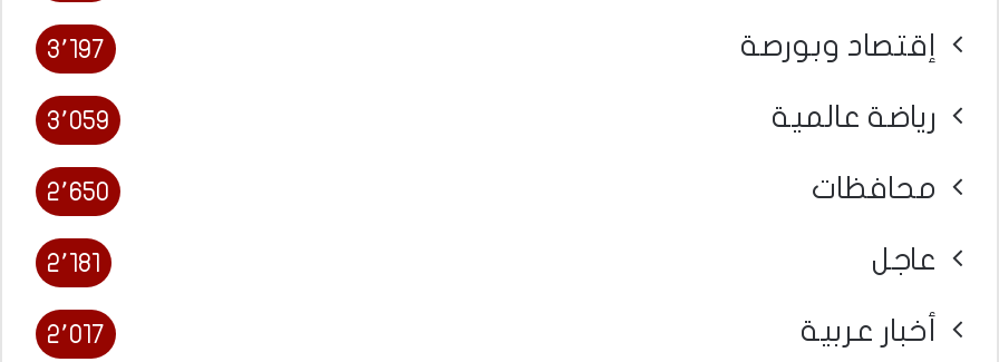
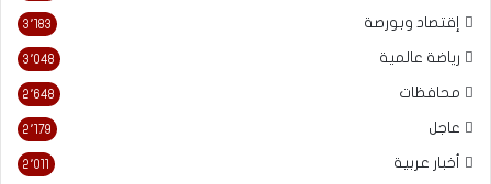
[47,36,105,62] 3٬197 -> [23,18,52,31] 3٬183
[47,107,109,134] 3٬059 -> [23,53,55,66] 3٬048
[47,178,109,205] 2٬650 -> [23,88,55,101] 2٬648
[47,250,100,276] 2٬181 -> [23,123,52,136] 2٬179
[47,321,105,348] 2٬017 -> [23,158,49,171] 2٬011

